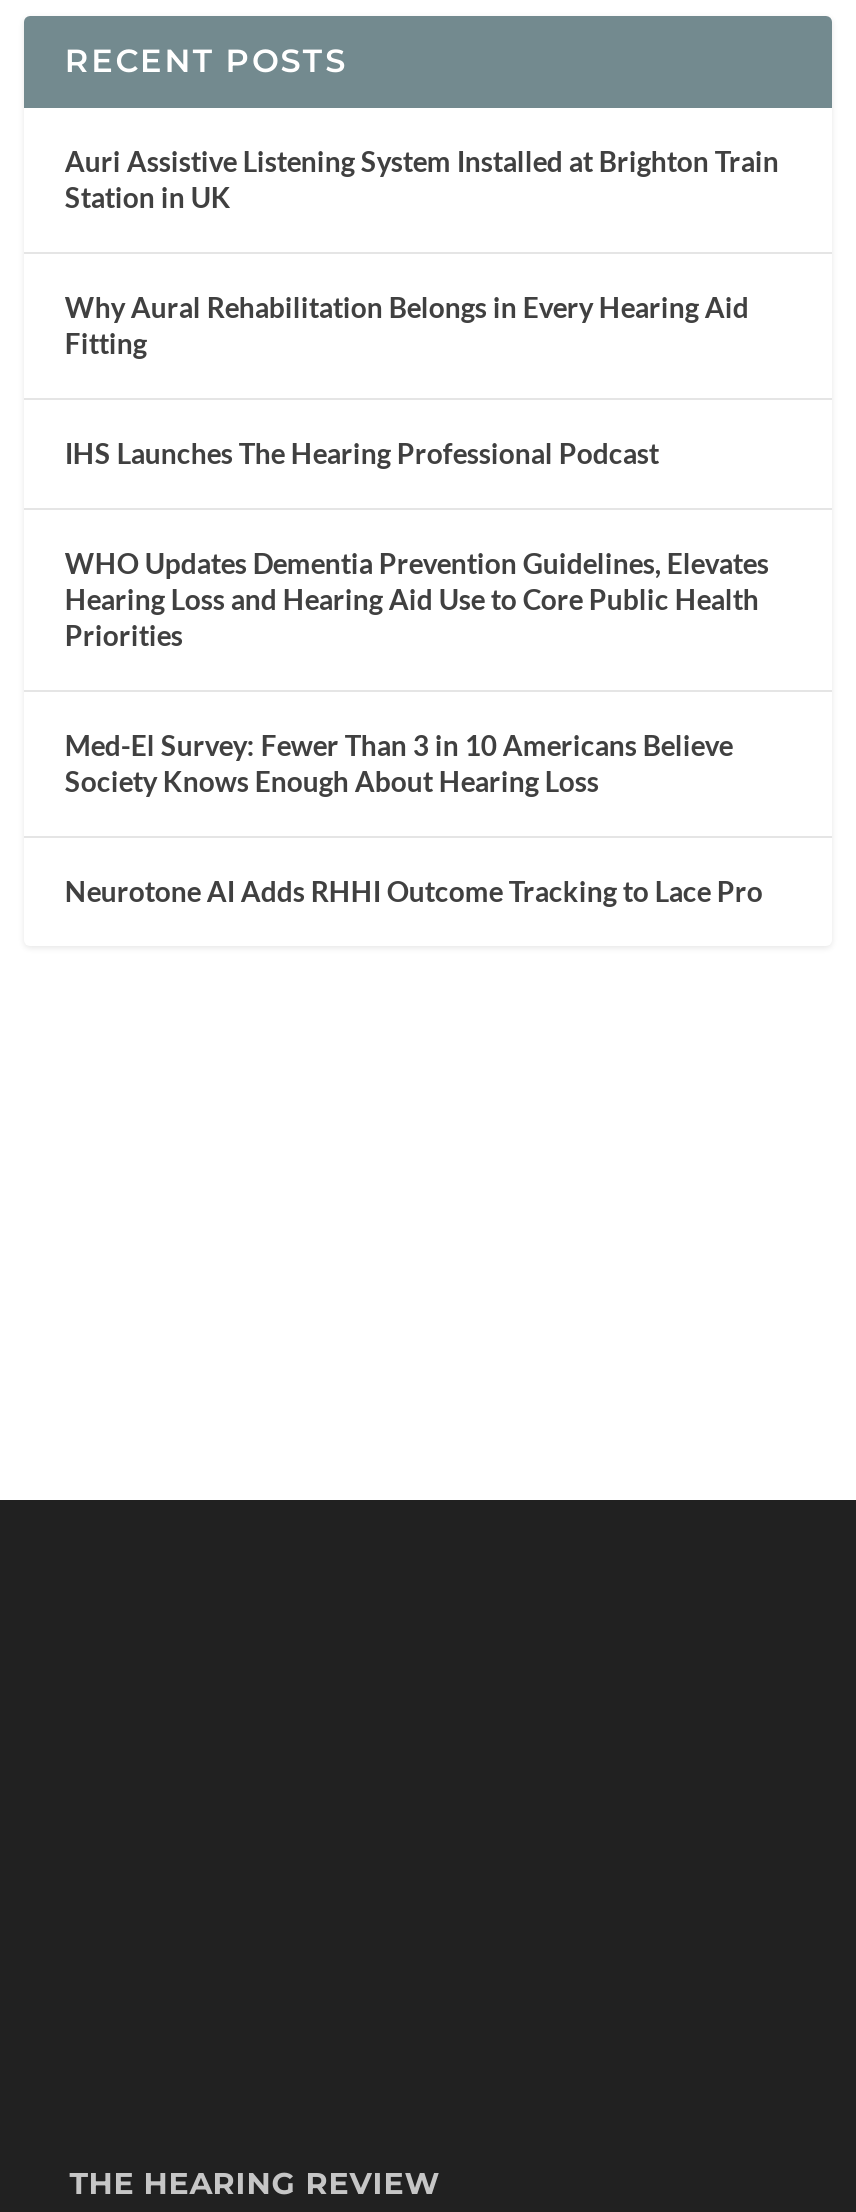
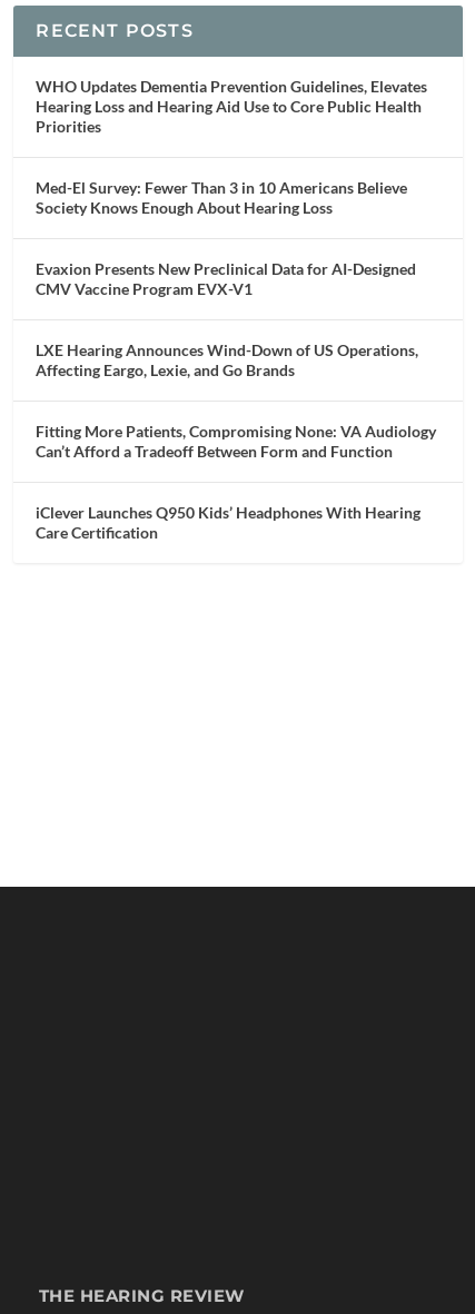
[65,143,779,469] Auri Assistive Listening System Installed at Brighton Train | Station in UK | Why Aural Rehabilitation Belongs in Every Hearing Aid | Fitting | IHS Launches The Hearing Professional Podcast -> none
moved [65,545,769,797] -> [36,77,428,217]: WHO Updates Dementia Prevention Guidelines, Elevates | Hearing Loss and Hearing Aid Use to Core Public Health | Priorities | Med-El Survey: Fewer Than 3 in 10 Americans Believe | Society Knows Enough About Hearing Loss
[65,873,763,907] Neurotone AI Adds RHHI Outcome Tracking to Lace Pro -> [36,260,437,542] Evaxion Presents New Preclinical Data for AI-Designed | CMV Vaccine Program EVX-V1 | LXE Hearing Announces Wind-Down of US Operations, | Affecting Eargo, Lexie, and Go Brands | Fitting More Patients, Compromising None: VA Audiology | Can’t Afford a Tradeoff Between Form and Function | iClever Launches Q950 Kids’ Headphones With Hearing | Care Certification

